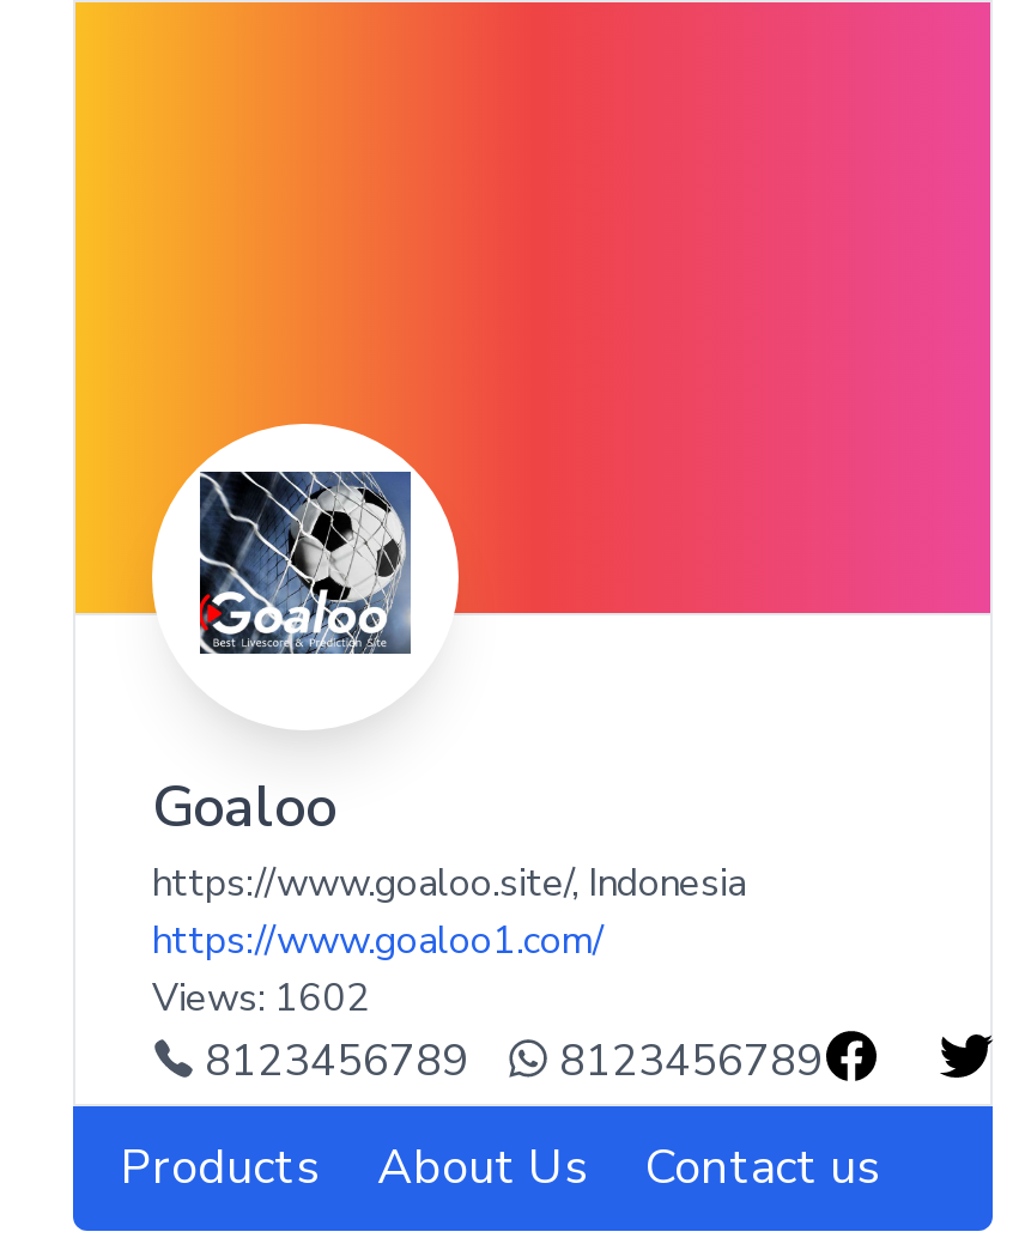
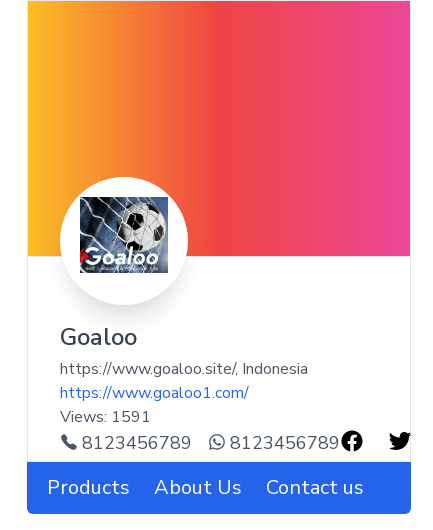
[152,972,370,1025] Views: 1602 -> [60,406,151,428] Views: 1591

